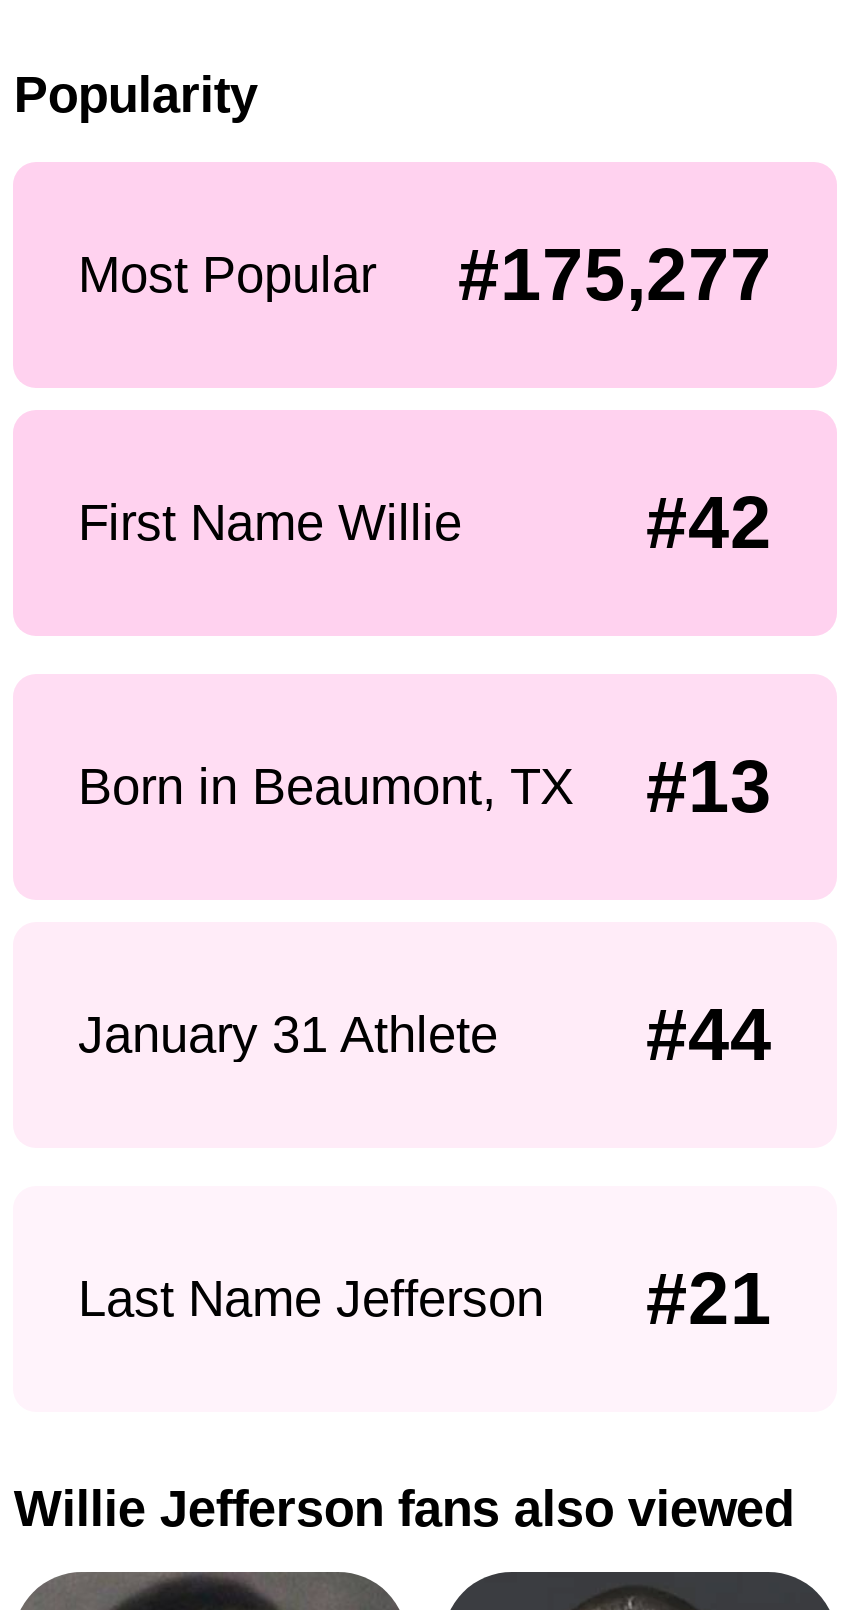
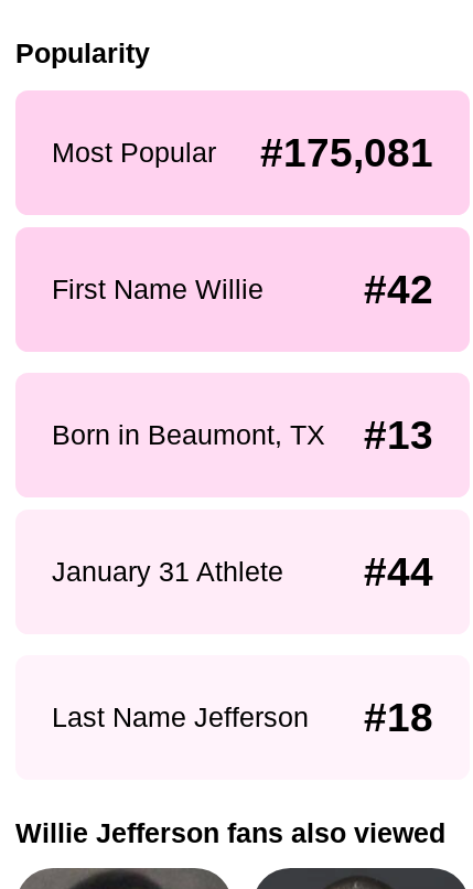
[78,234,772,316] Most Popular #175,277 -> [51,130,434,175] Most Popular #175,081
[78,1257,772,1339] Last Name Jefferson #21 -> [51,695,434,740] Last Name Jefferson #18

